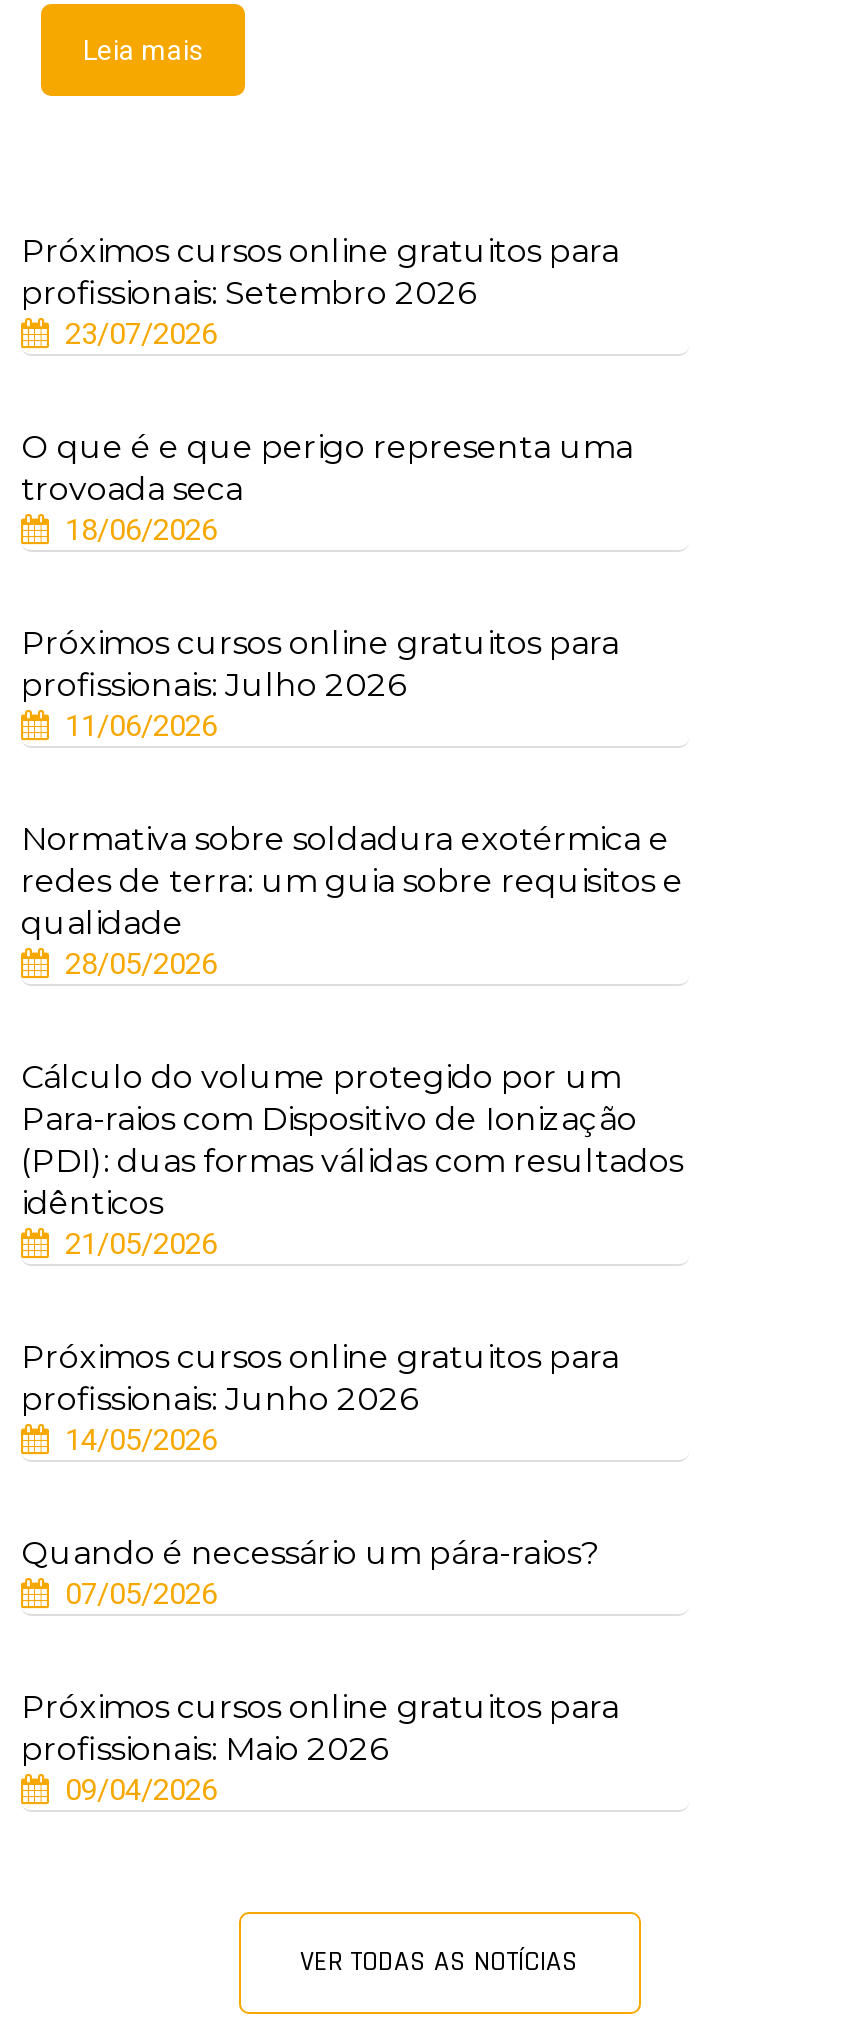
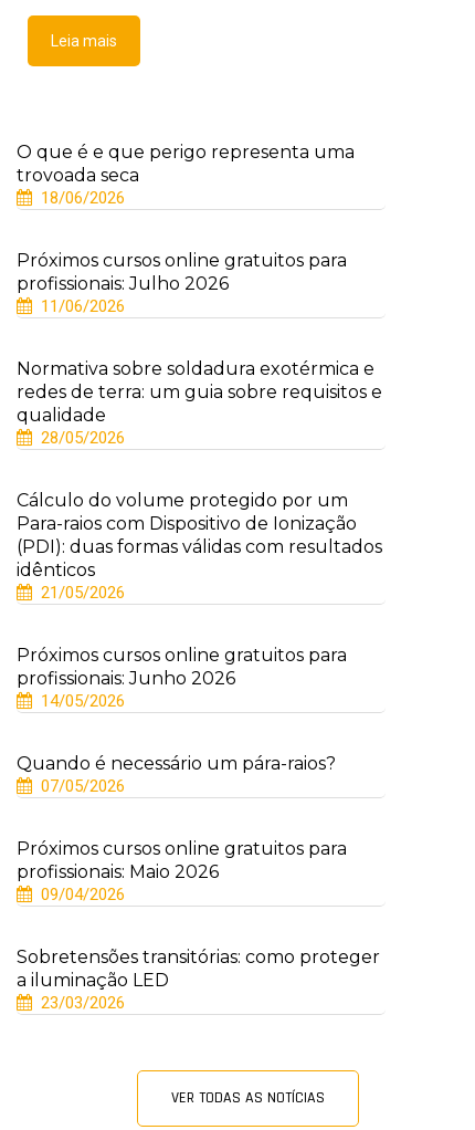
[21,232,619,352] Próximos cursos online gratuitos para | profissionais: Setembro 2026 | 23/07/2026 -> none
moved [21,428,683,1808] -> [17,142,382,904]: O que é e que perigo representa uma | trovoada seca | 18/06/2026 | ... | profissionais: Maio 2026 | 09/04/2026
none -> [17,946,380,1013] Sobretensões transitórias: como proteger | a iluminação LED | 23/03/2026

